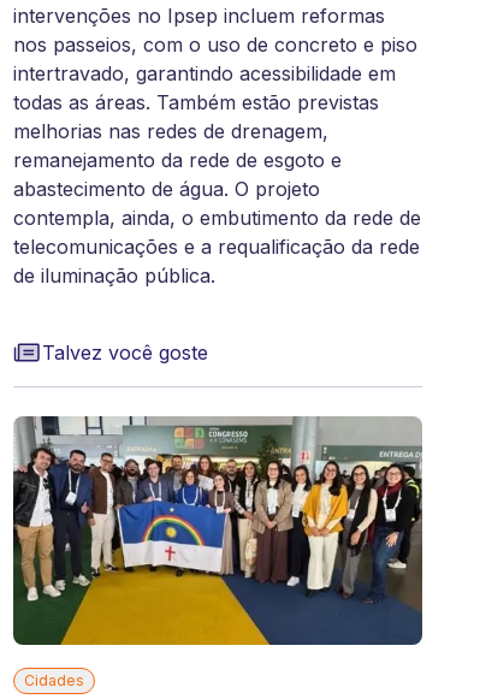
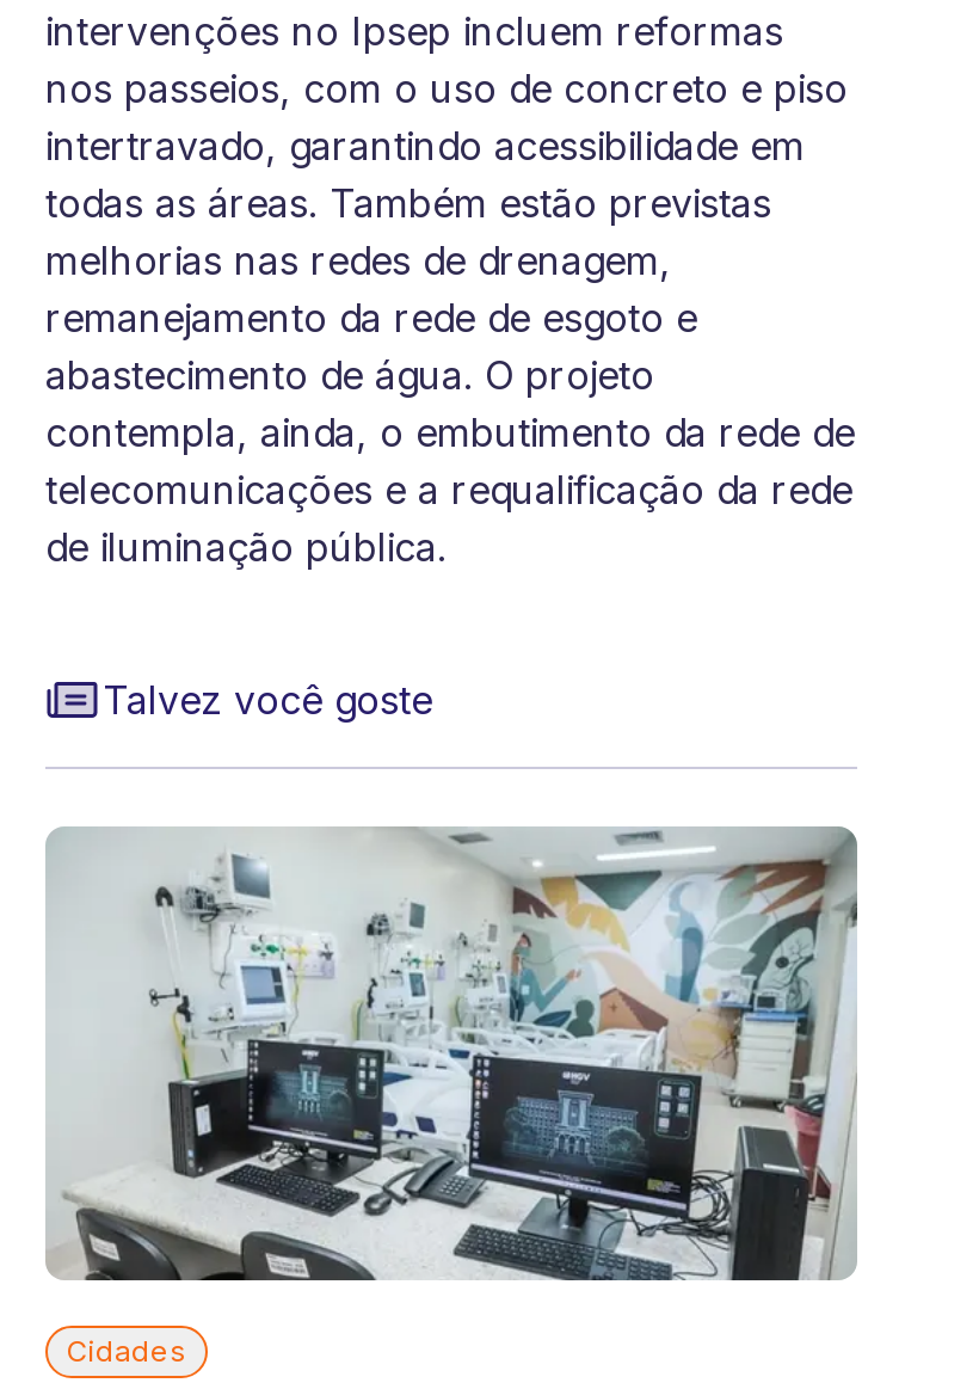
[12,415,423,646] [image] -> [45,826,857,1283] [image]

